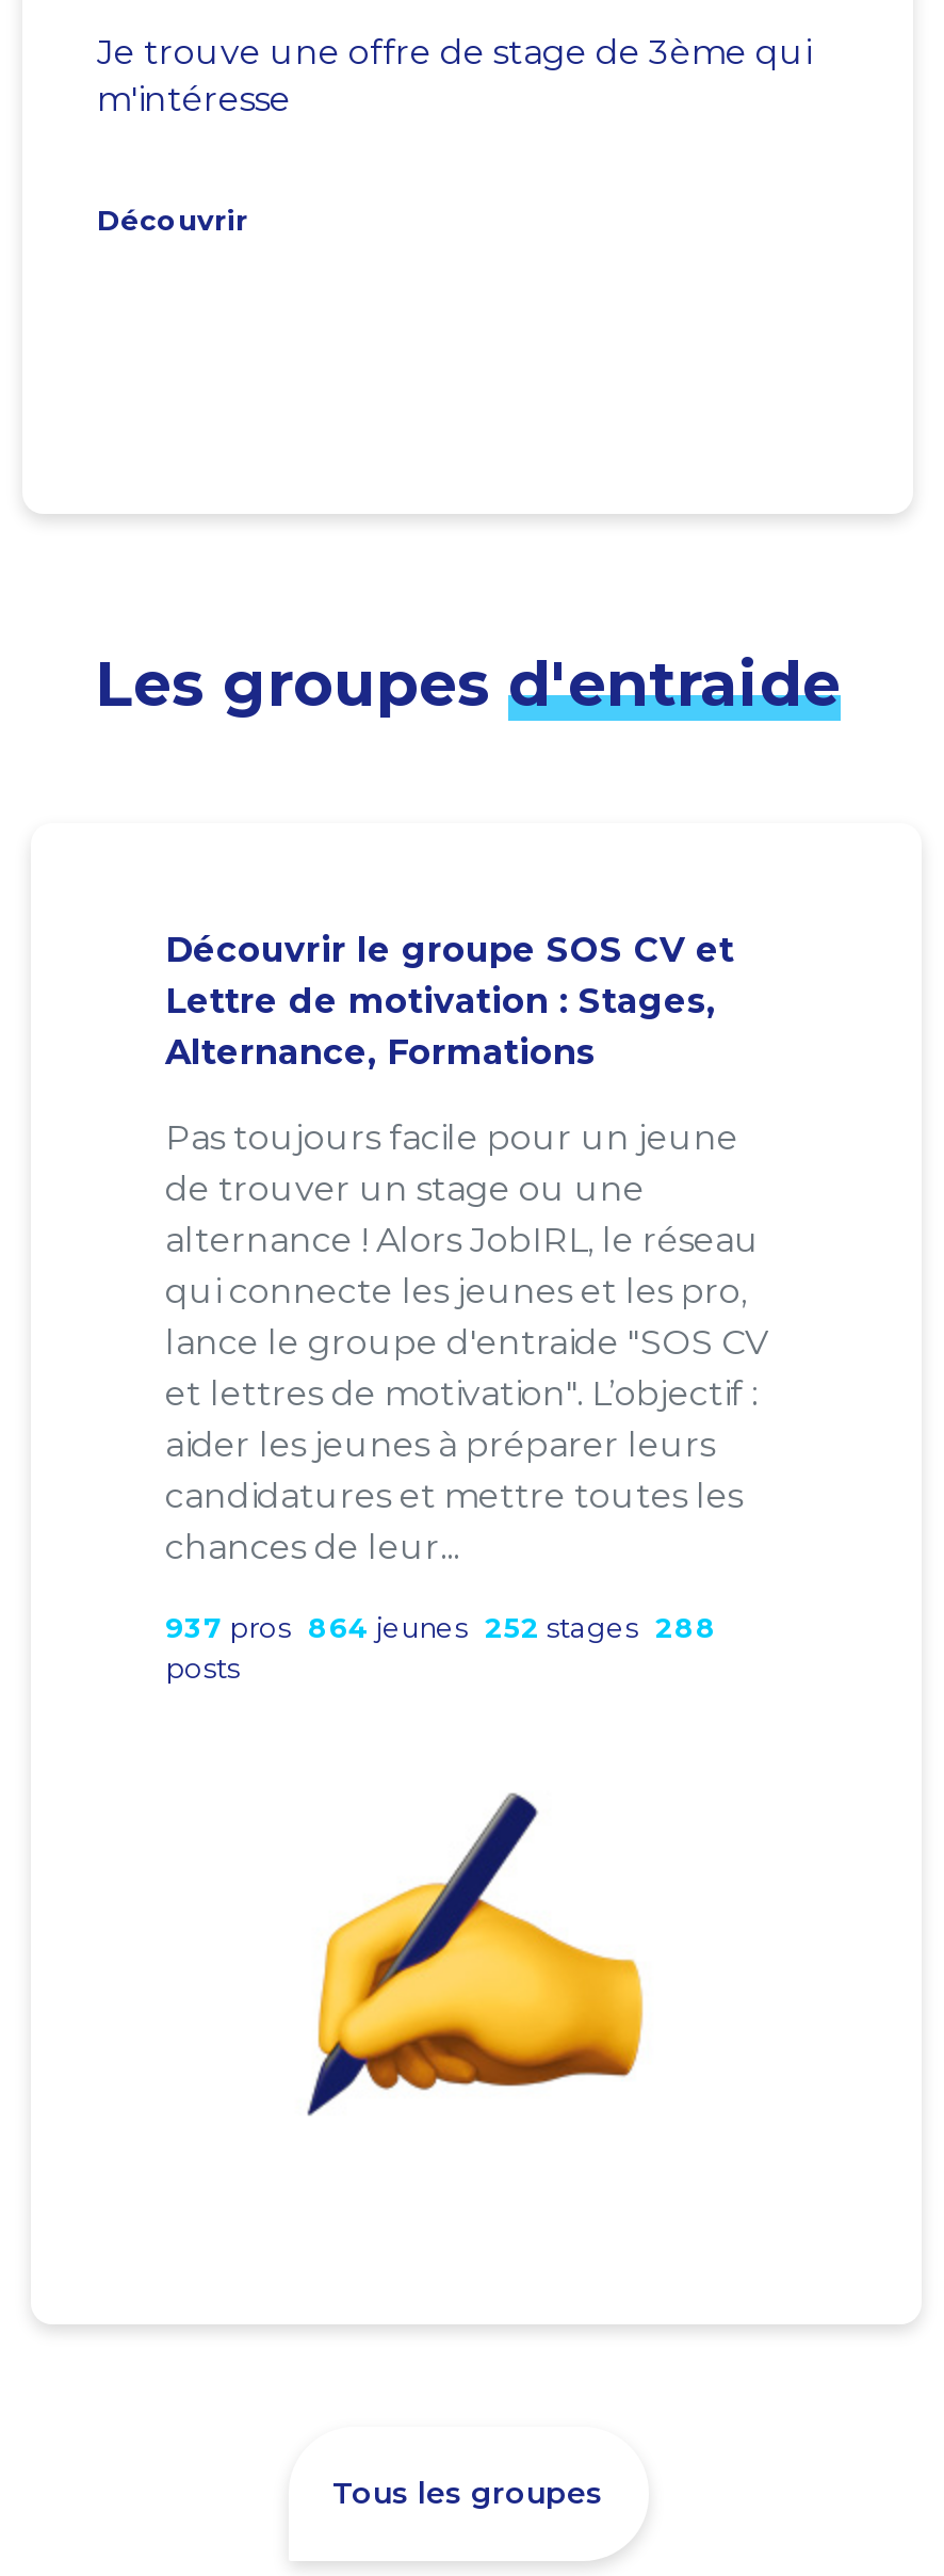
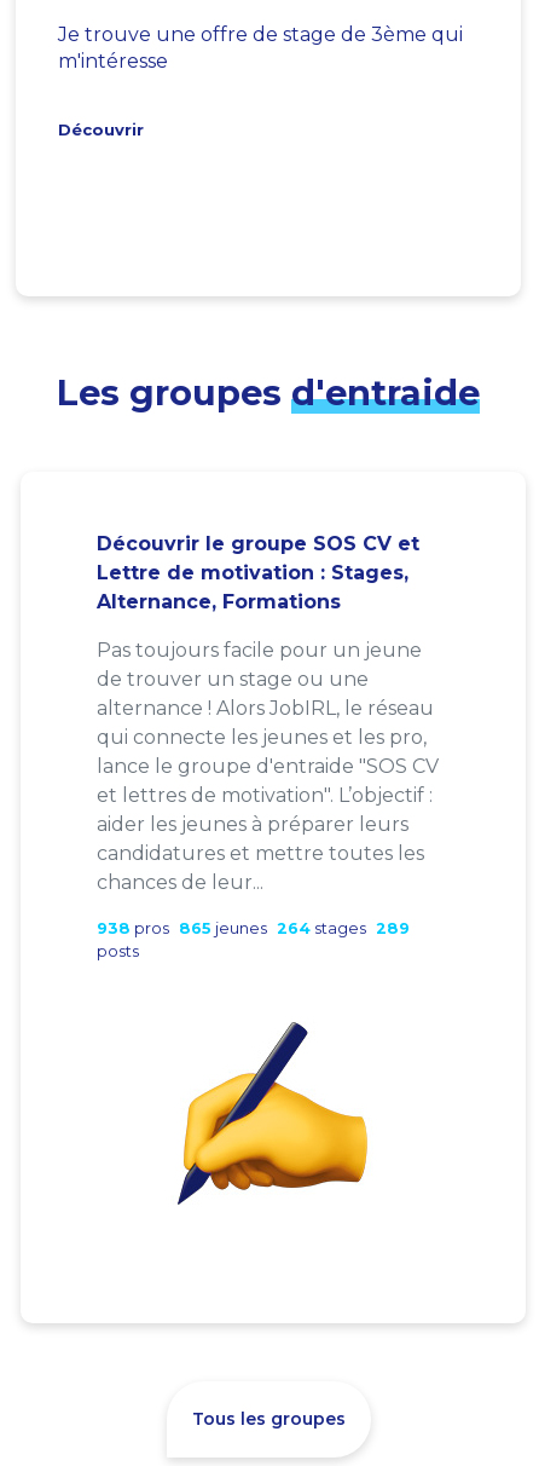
[165,1612,717,1644] 937 pros 864 jeunes 252 stages 288 -> [97,919,410,937] 938 pros 865 jeunes 264 stages 289

